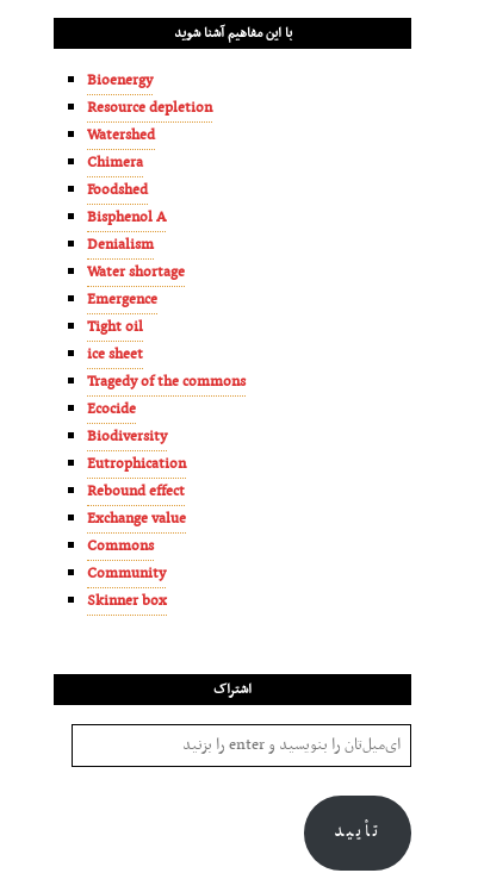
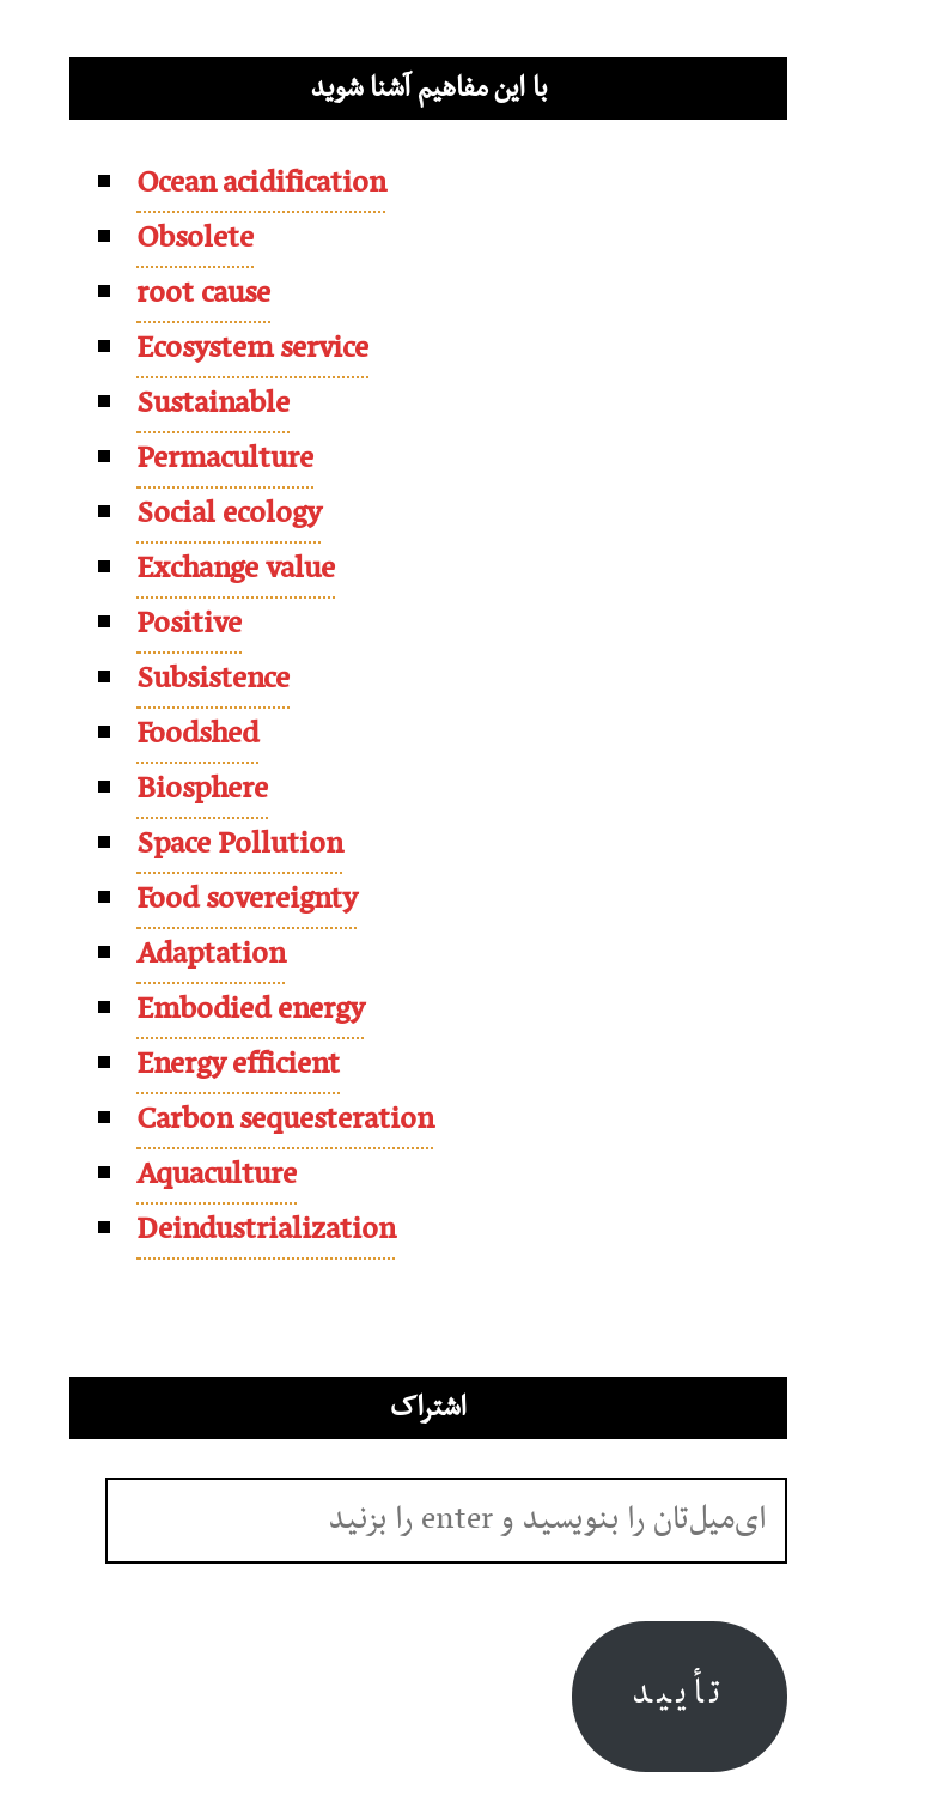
[87,67,212,176] Bioenergy | Resource depletion | Watershed | Chimera -> [136,157,385,705] Ocean acidification | Obsolete | root cause | Ecosystem service | Sustainable | Permaculture | Social ecology | Positive | Subsistence
moved [87,177,148,203] -> [136,708,258,761]: Foodshed
[87,204,246,614] Bisphenol A | Denialism | Water shortage | Emergence | Tight oil | ice sheet | Tragedy of the commons | Ecocide | Biodiversity | Eutrophication | Rebound effect | Commons | Community | Skinner box -> [136,763,433,1256] Biosphere | Space Pollution | Food sovereignty | Adaptation | Embodied energy | Energy efficient | Carbon sequesteration | Aquaculture | Deindustrialization
moved [87,506,186,532] -> [136,543,335,595]: Exchange value

